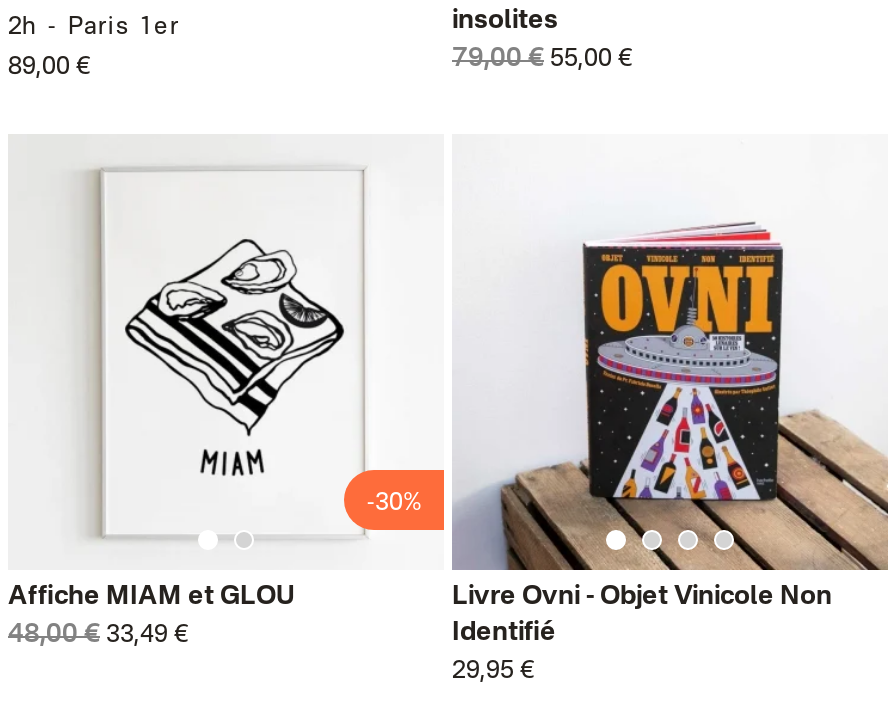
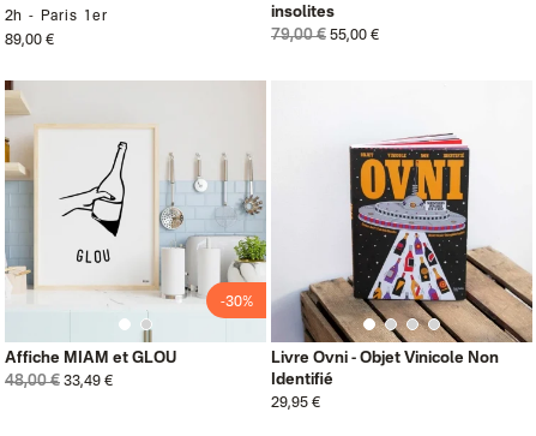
[8,134,444,568] [image] -> [4,79,267,344] [image]

